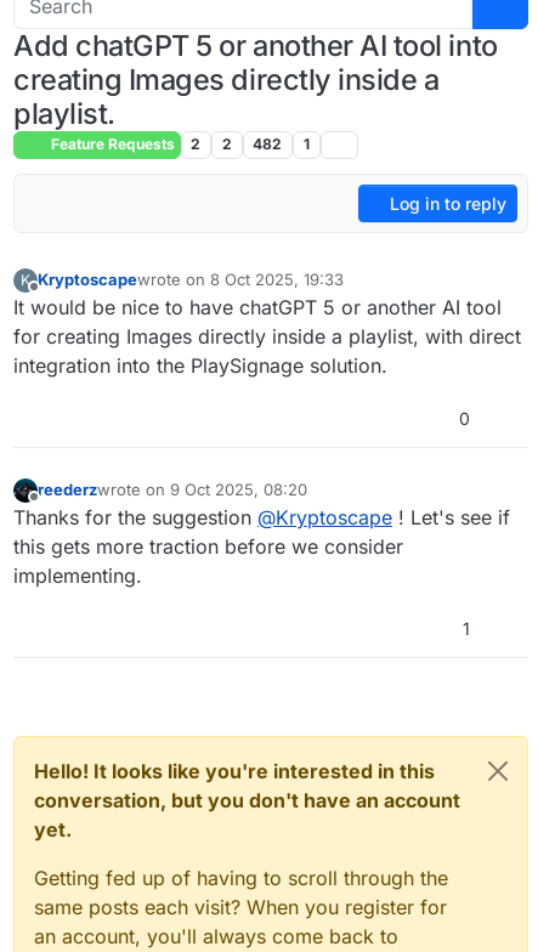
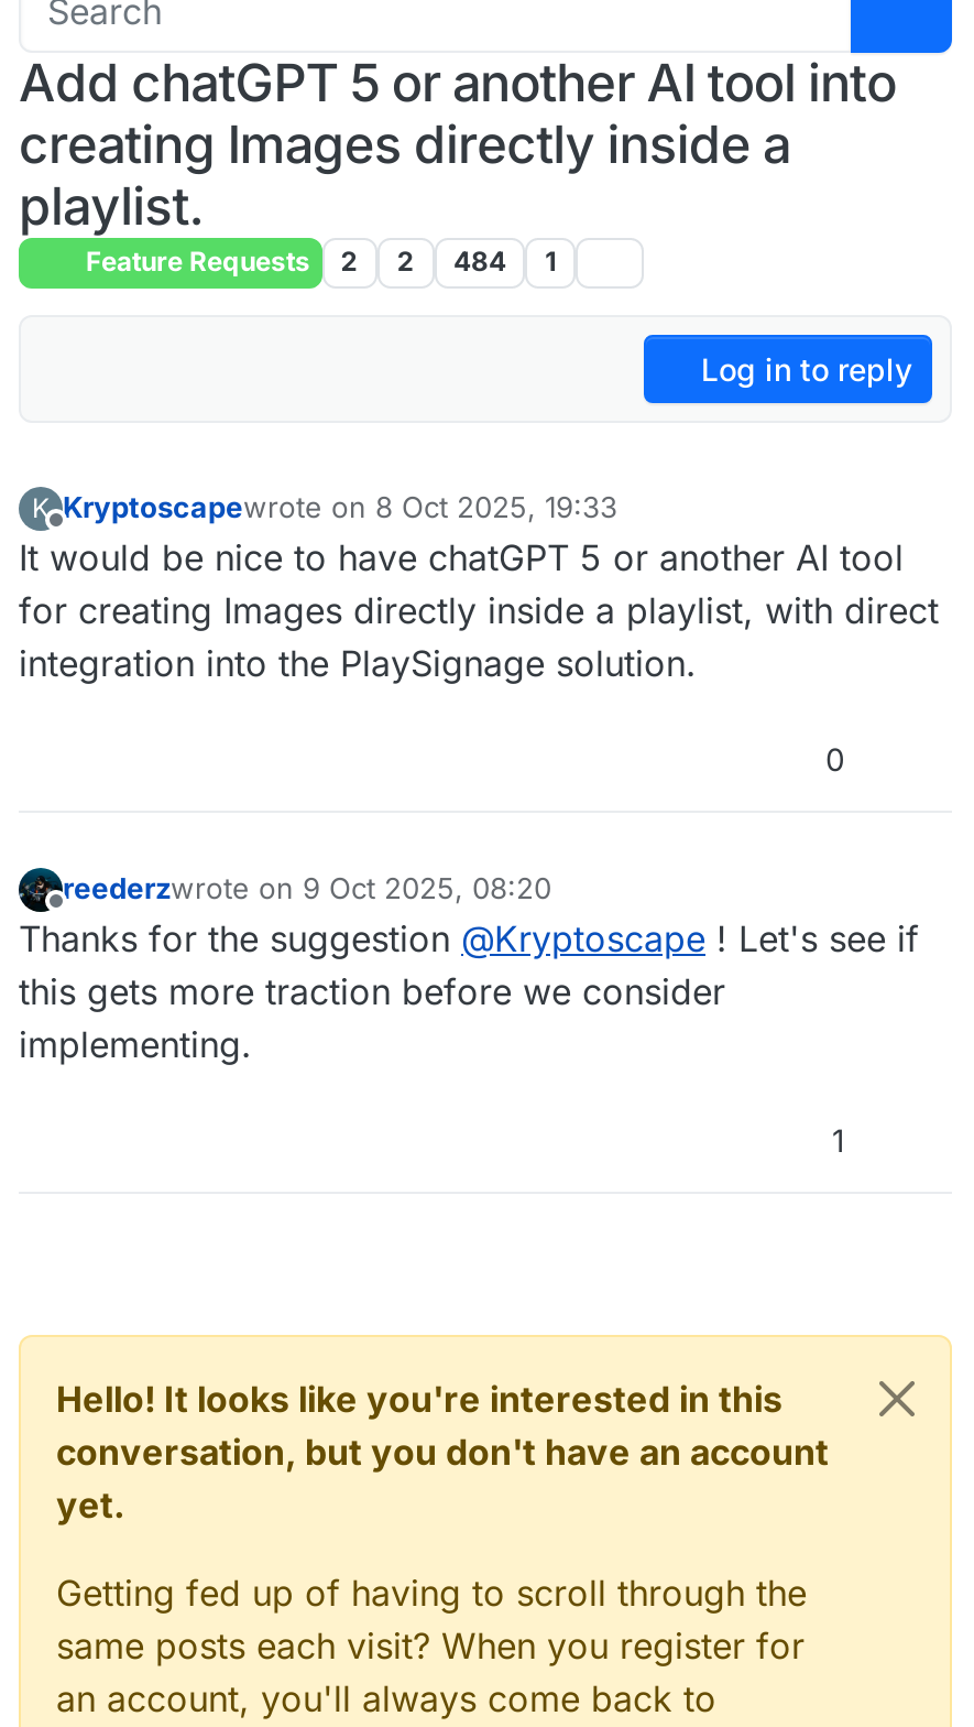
[47,135,310,153] Feature Requests 2 2 482 1 -> [79,245,556,278] Feature Requests 2 2 484 1

